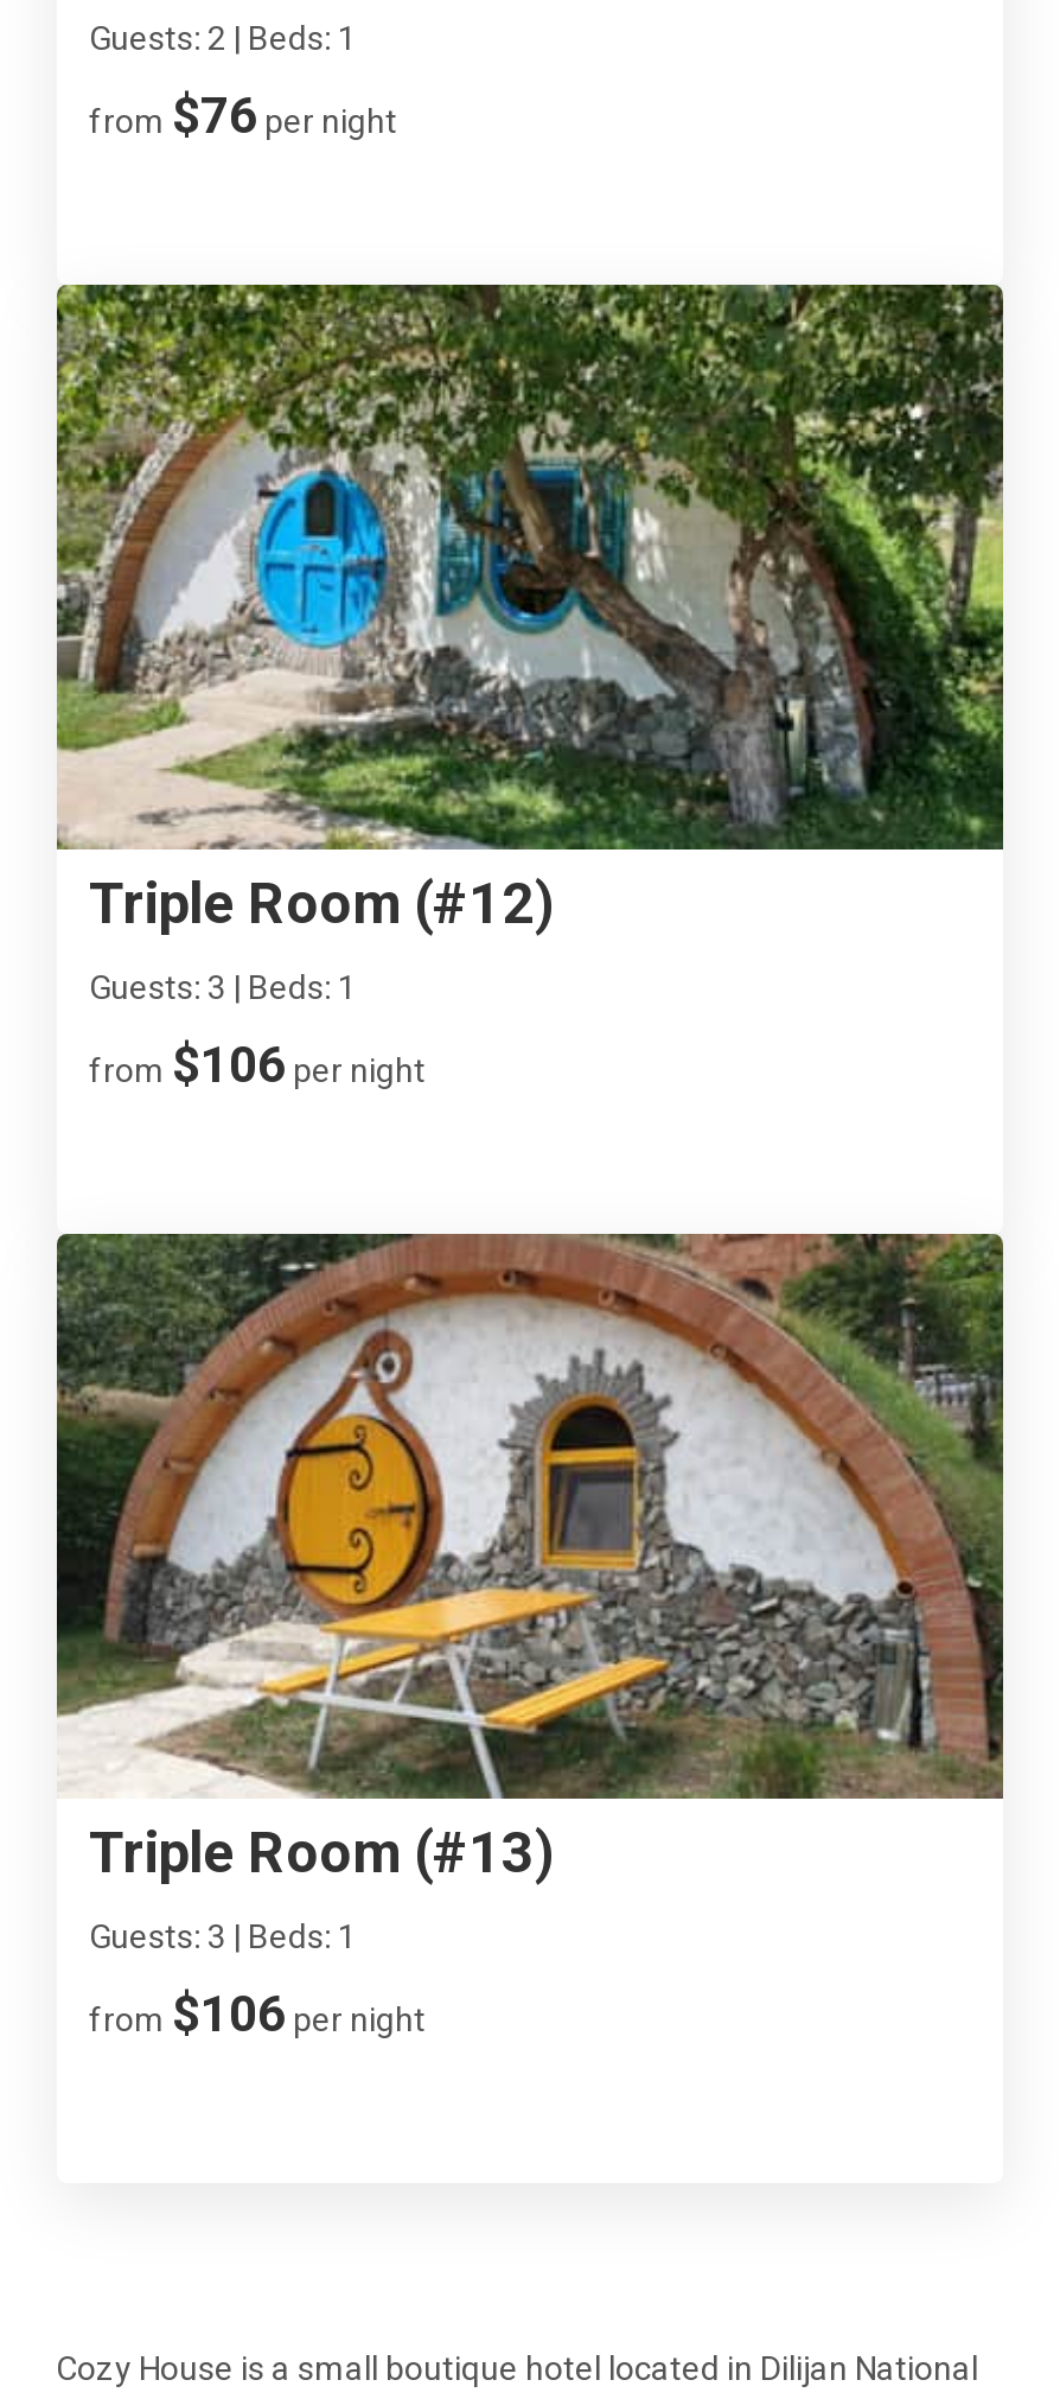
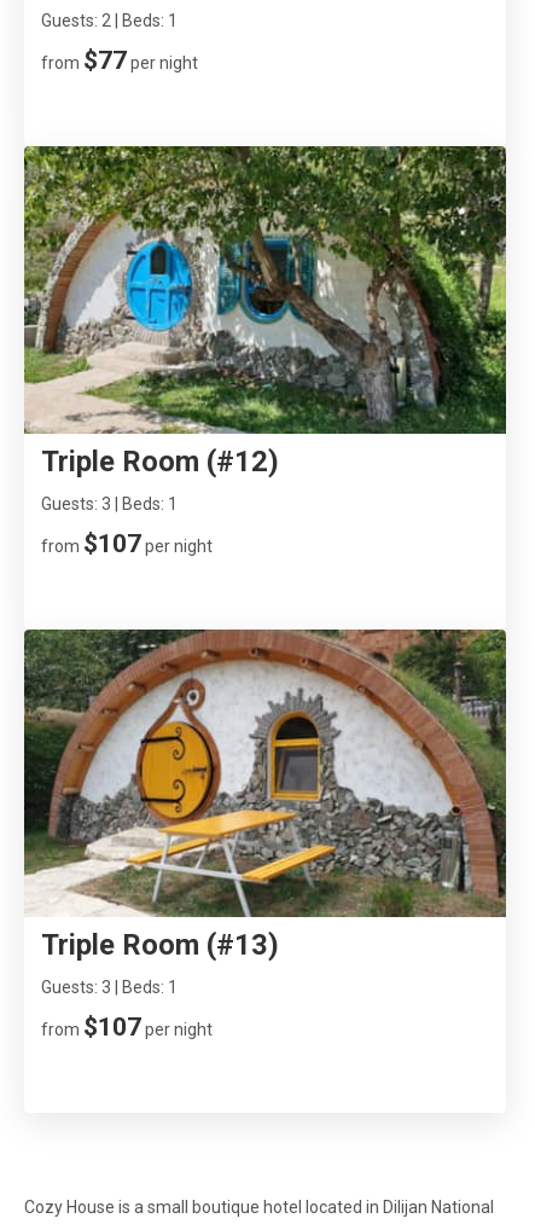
[89,89,397,145] from $76 per night -> [40,46,197,75] from $77 per night
[89,1038,426,1095] from $106 per night -> [40,530,212,559] from $107 per night
[89,1987,426,2044] from $106 per night -> [40,1013,212,1042] from $107 per night

